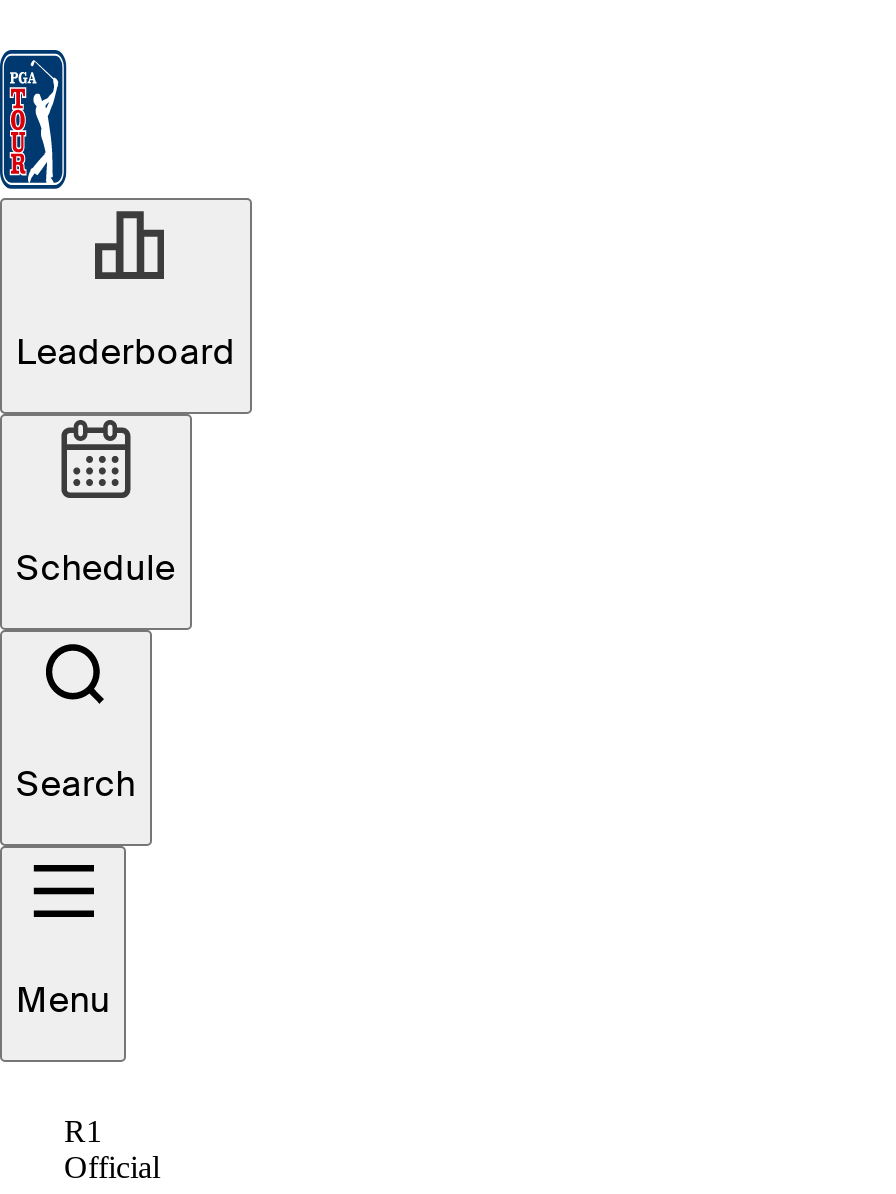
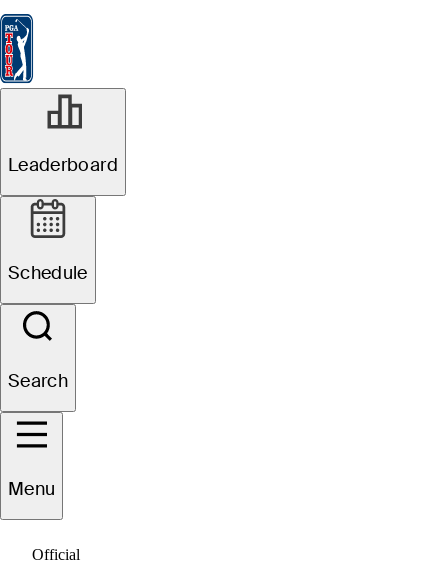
[64,1114,102,1148] R1 -> none

